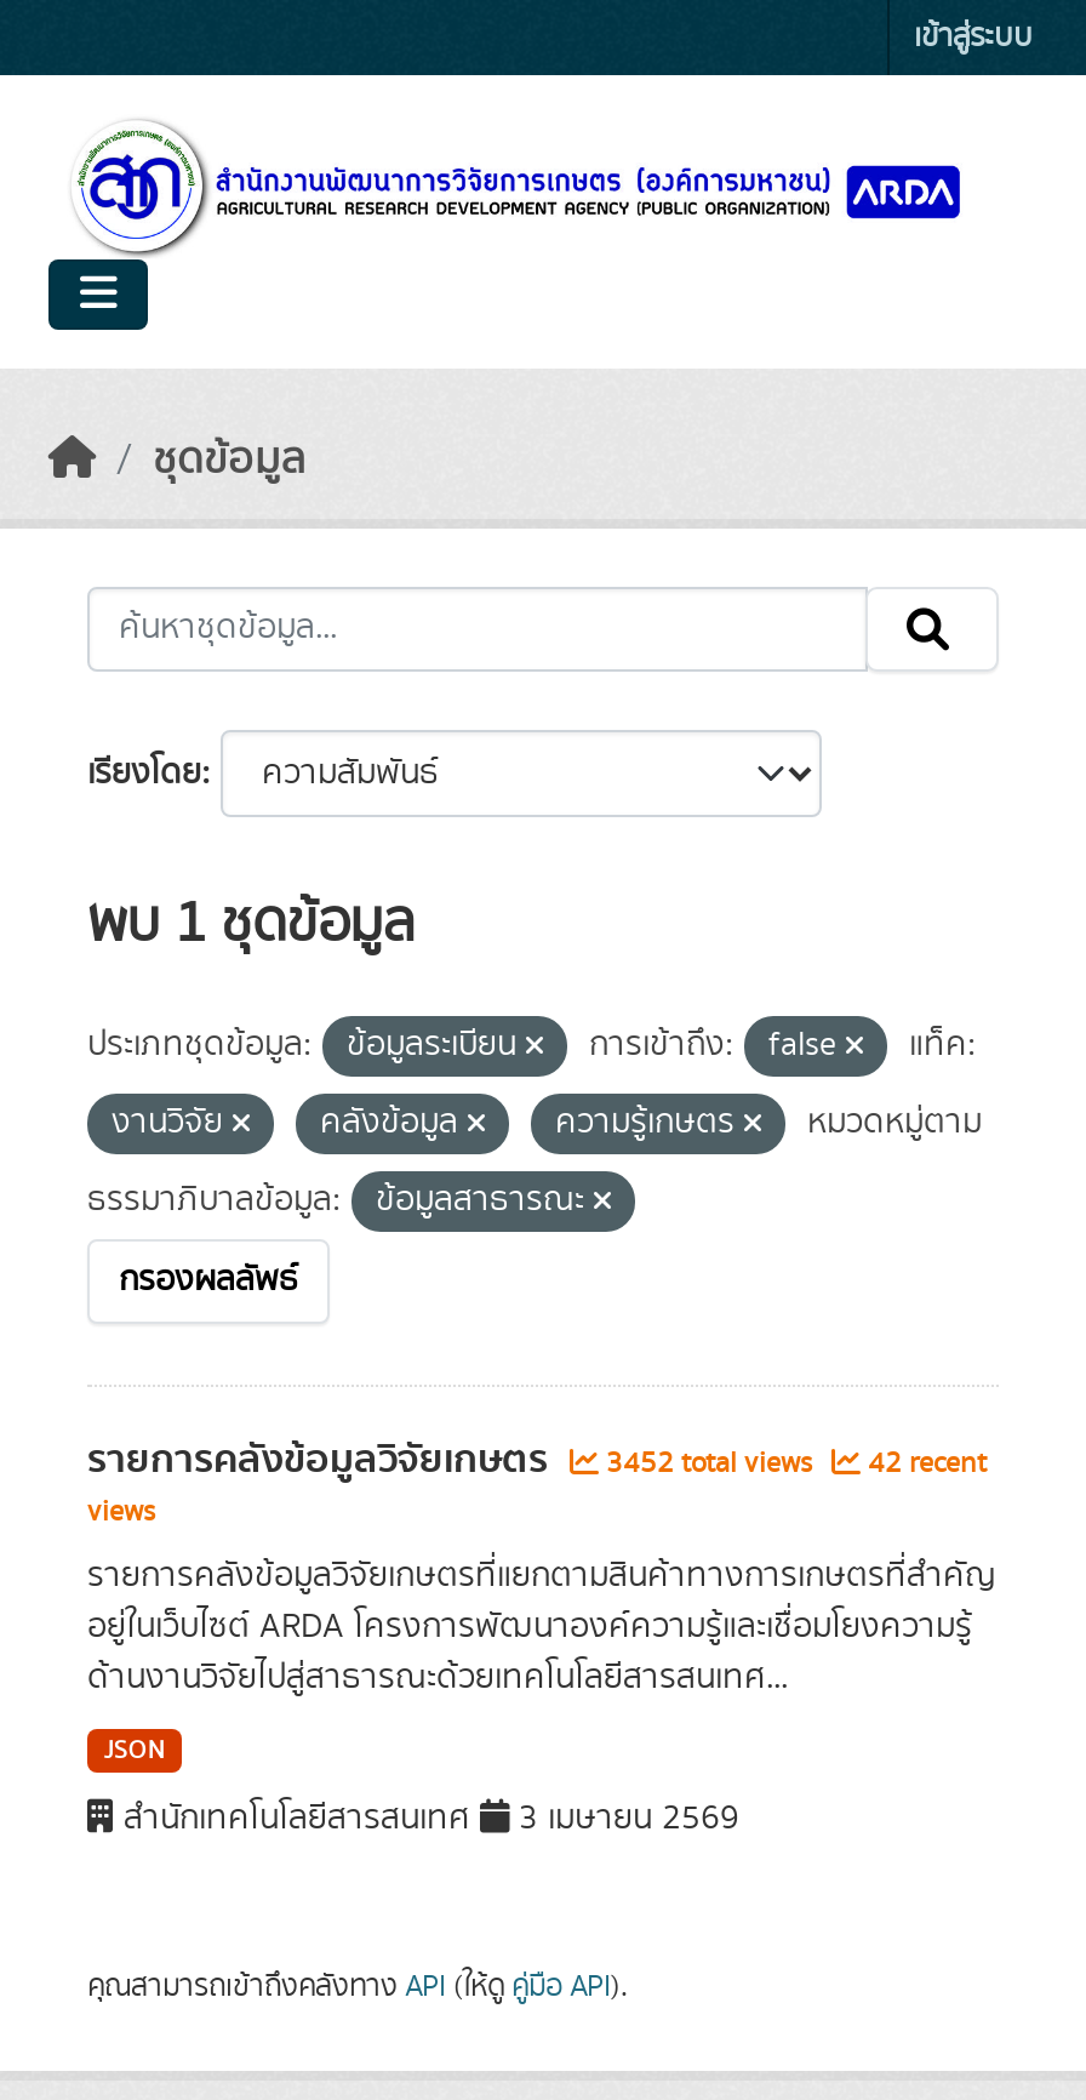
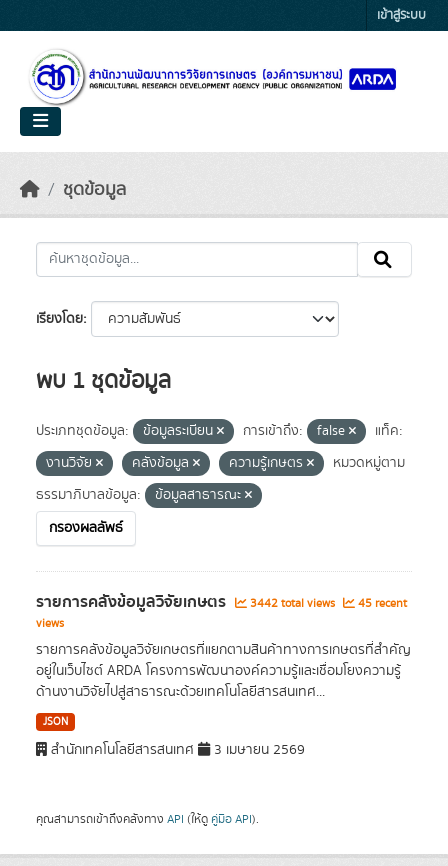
[599,1443,819,1484] 3452 total views -> [247,595,338,612] 3442 total views
[861,1443,987,1484] 42 recent -> [355,595,407,612] 45 recent

